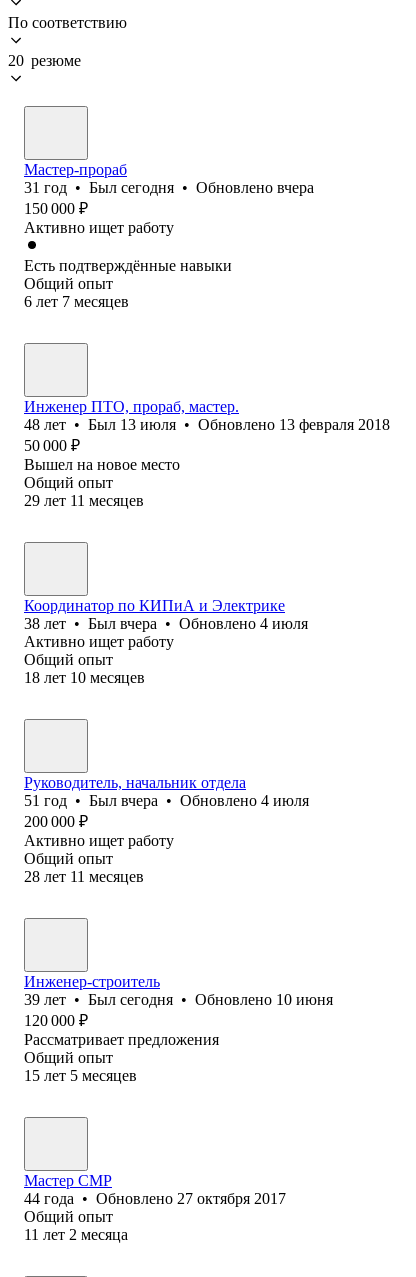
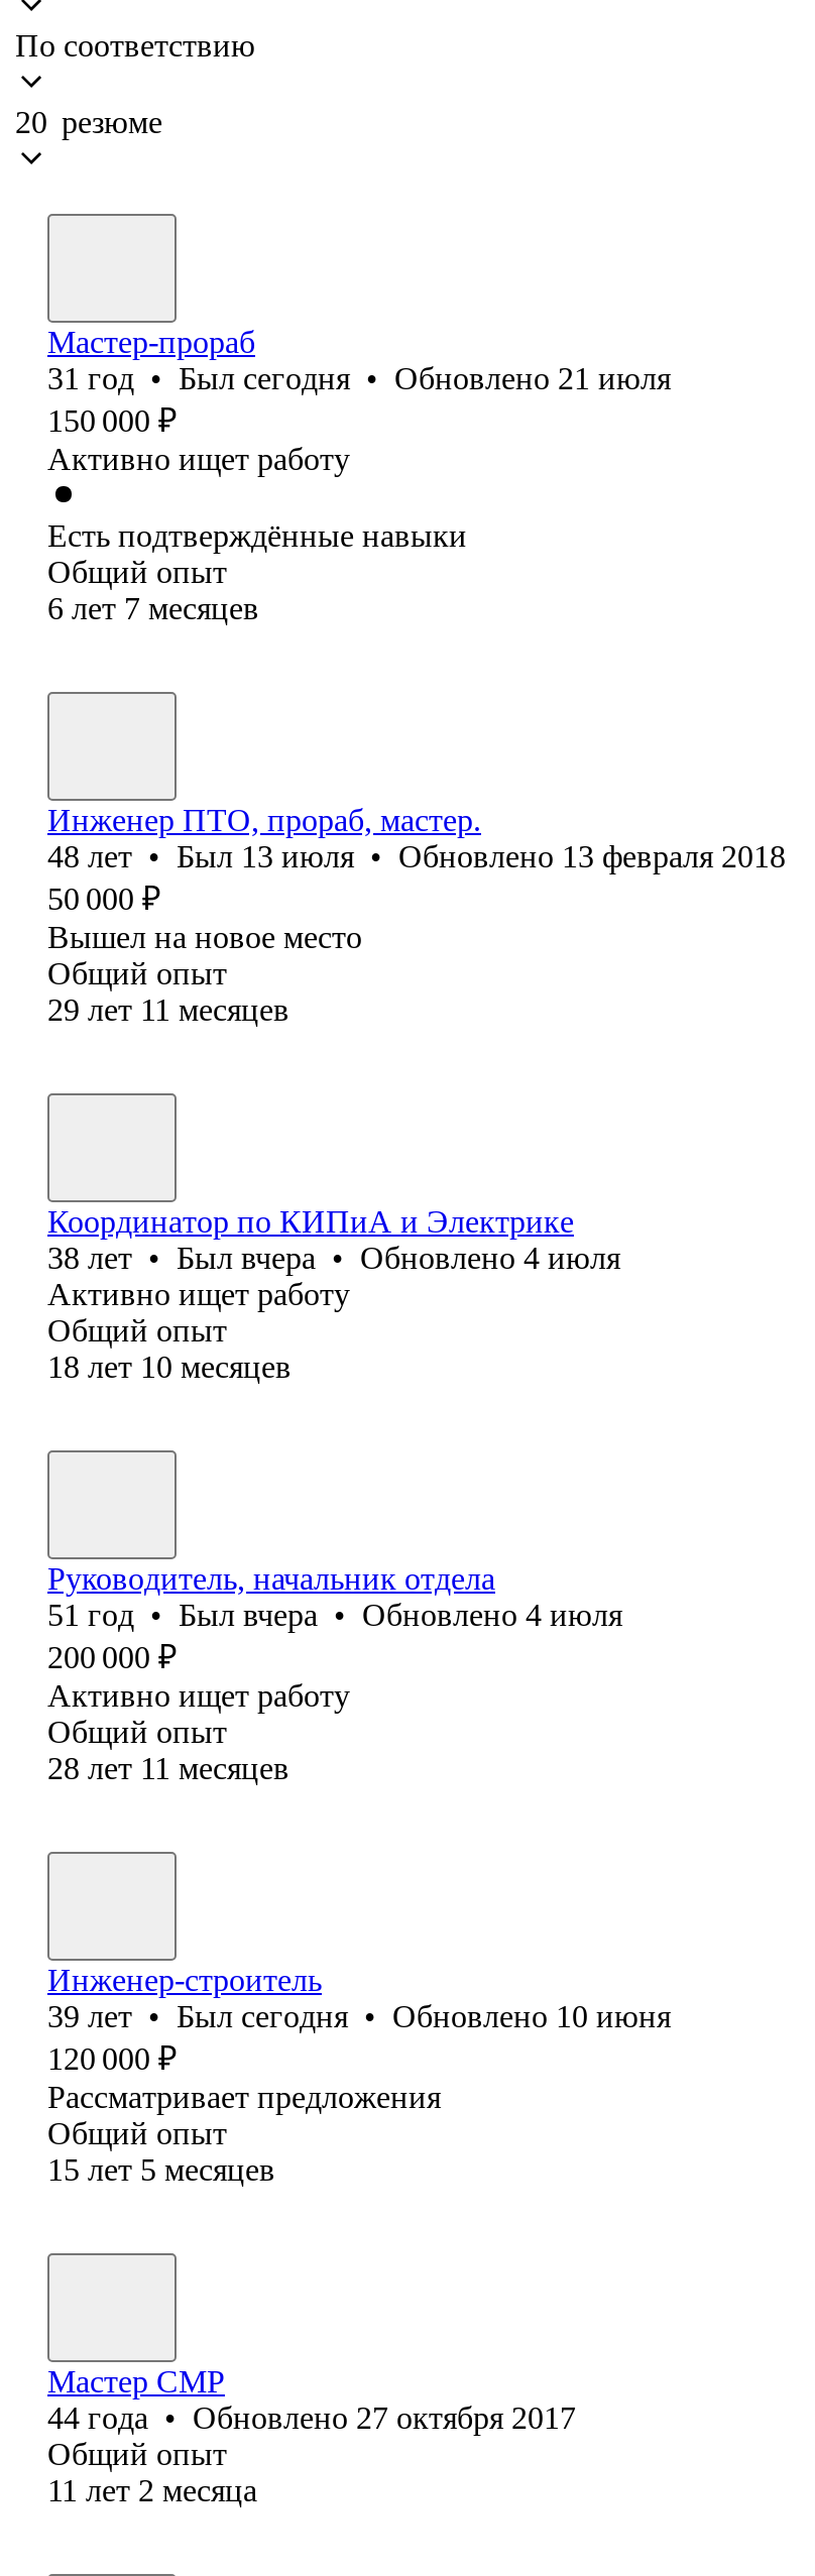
[24,179,314,196] 31 год • Был сегодня • Обновлено вчера -> [47,361,671,395] 31 год • Был сегодня • Обновлено 21 июля

